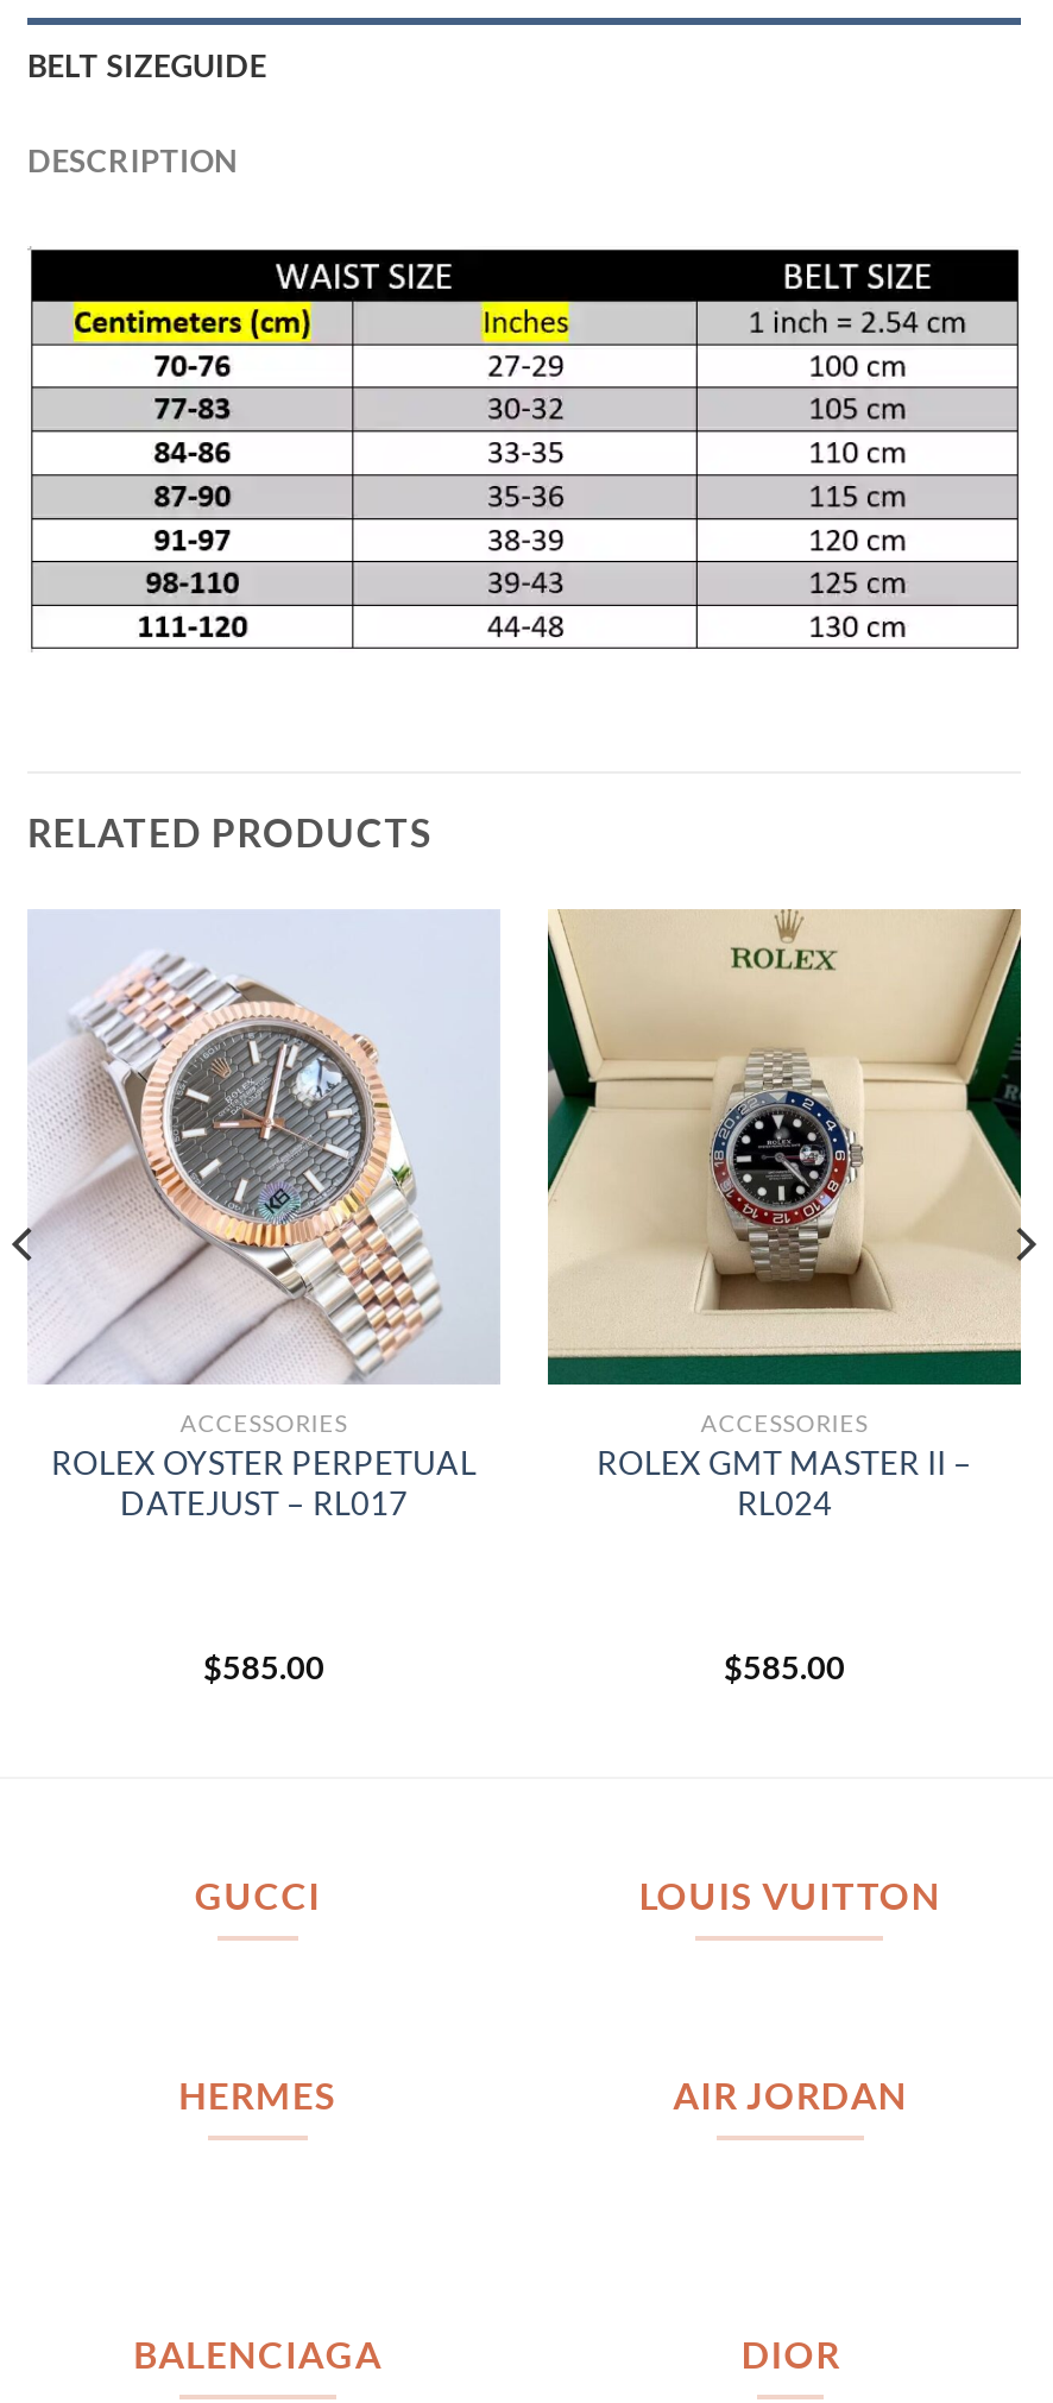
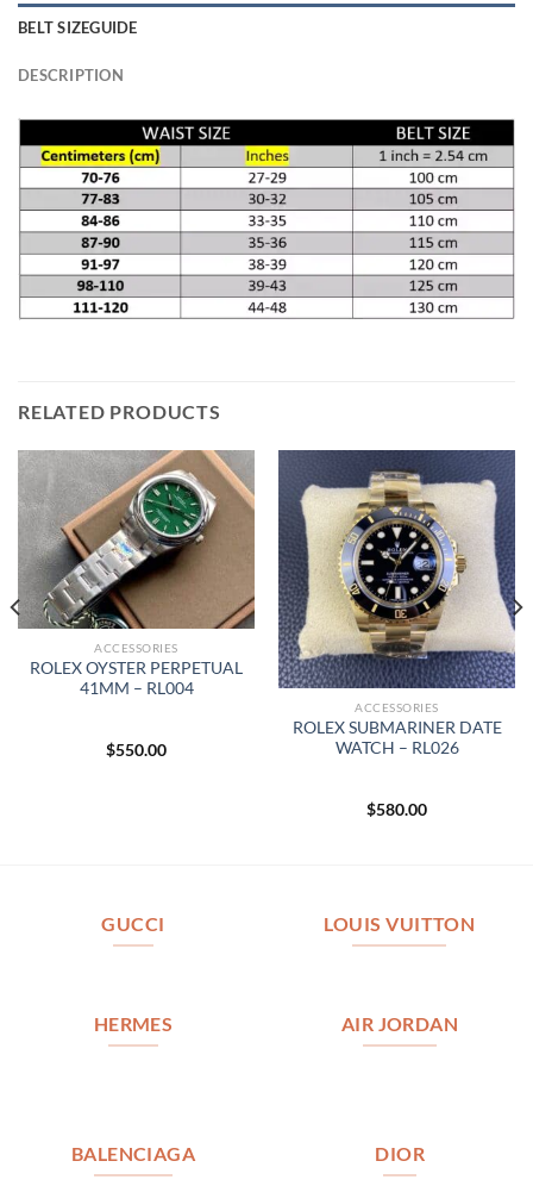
[11,912,500,1385] [image] -> [10,450,256,630] [image]
[548,909,1038,1522] [image] | ROLEX GMT MASTER II – | RL024 -> [277,449,523,757] [image] | ROLEX SUBMARINER DATE | WATCH – RL026
moved [51,1409,477,1481] -> [30,641,243,677]: ACCESSORIES | ROLEX OYSTER PERPETUAL
[120,1484,408,1522] DATEJUST – RL017 -> [79,679,193,698] 41MM – RL004
[203,1649,324,1687] $585.00 -> [106,741,167,760] $550.00
[724,1649,845,1687] $585.00 -> [366,800,427,819] $580.00

